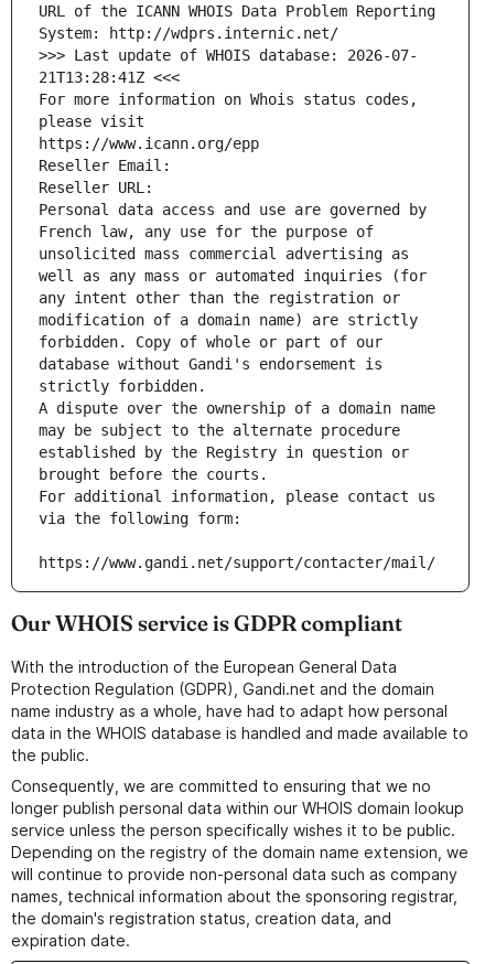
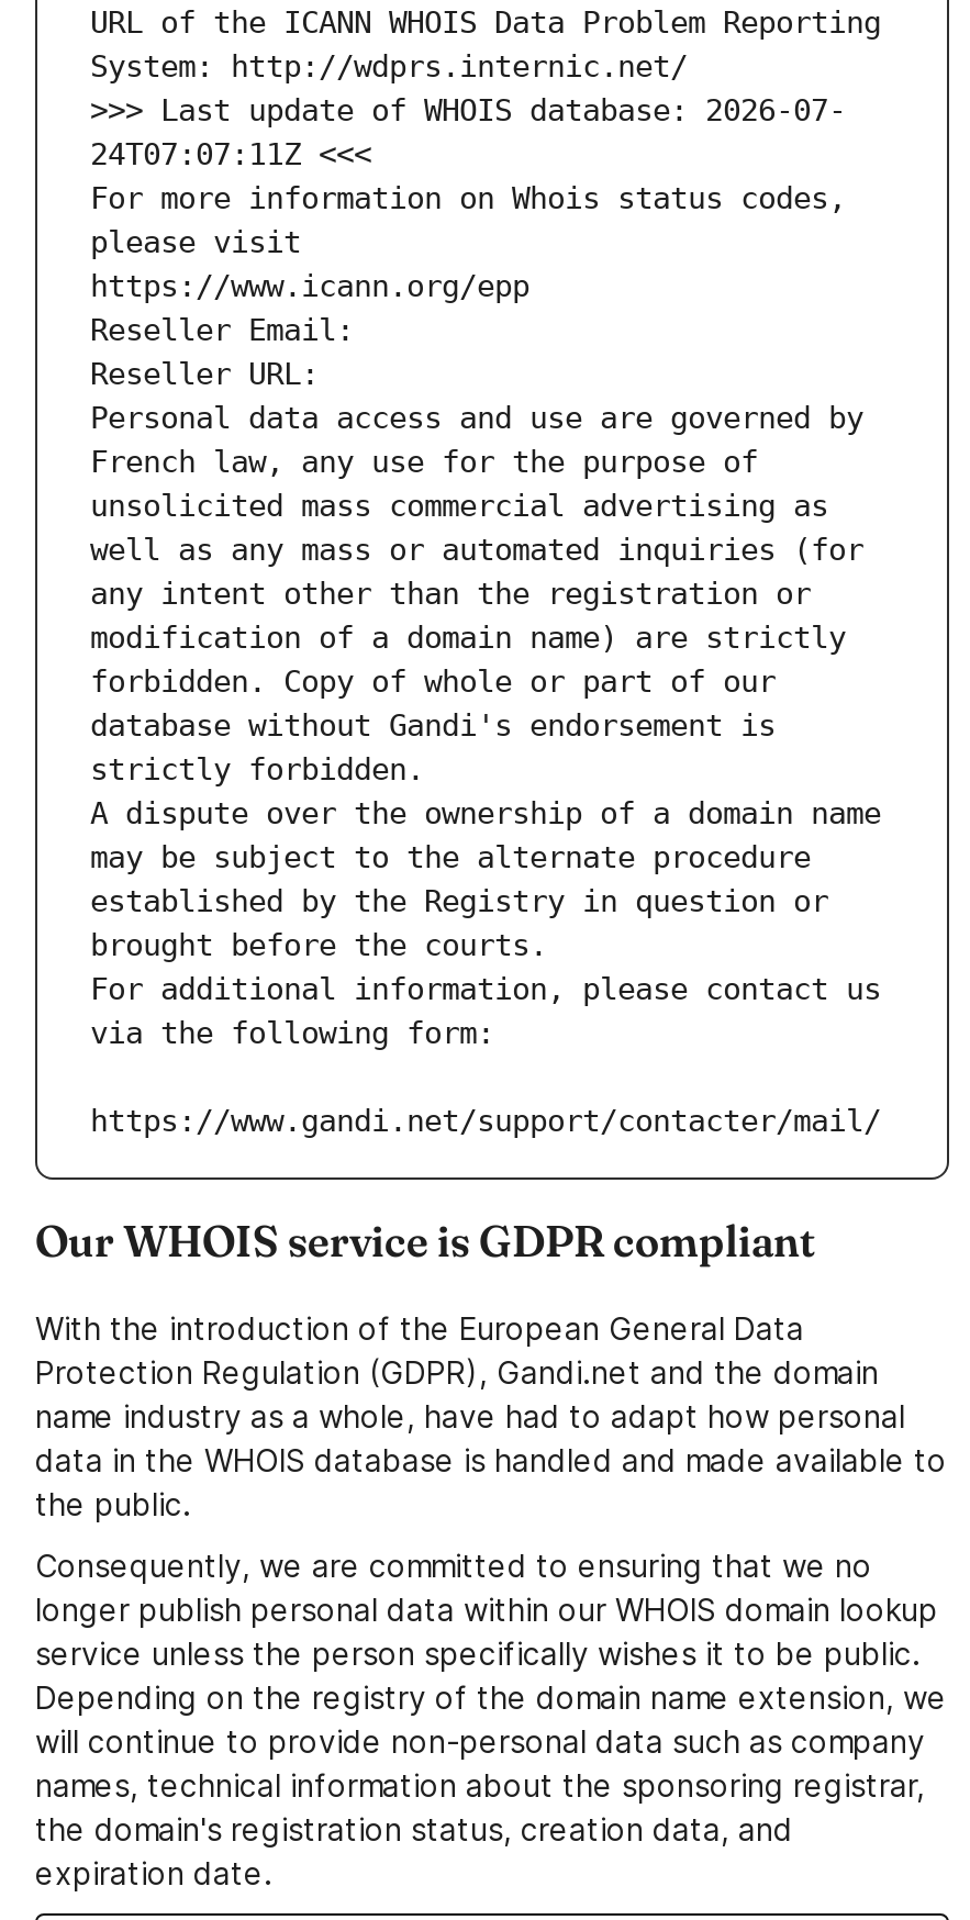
[39,69,180,86] 21T13:28:41Z <<< -> [90,137,371,172] 24T07:07:11Z <<<

